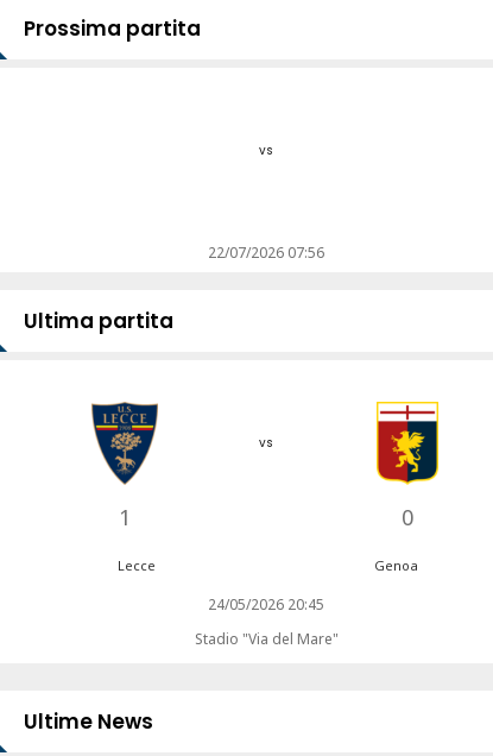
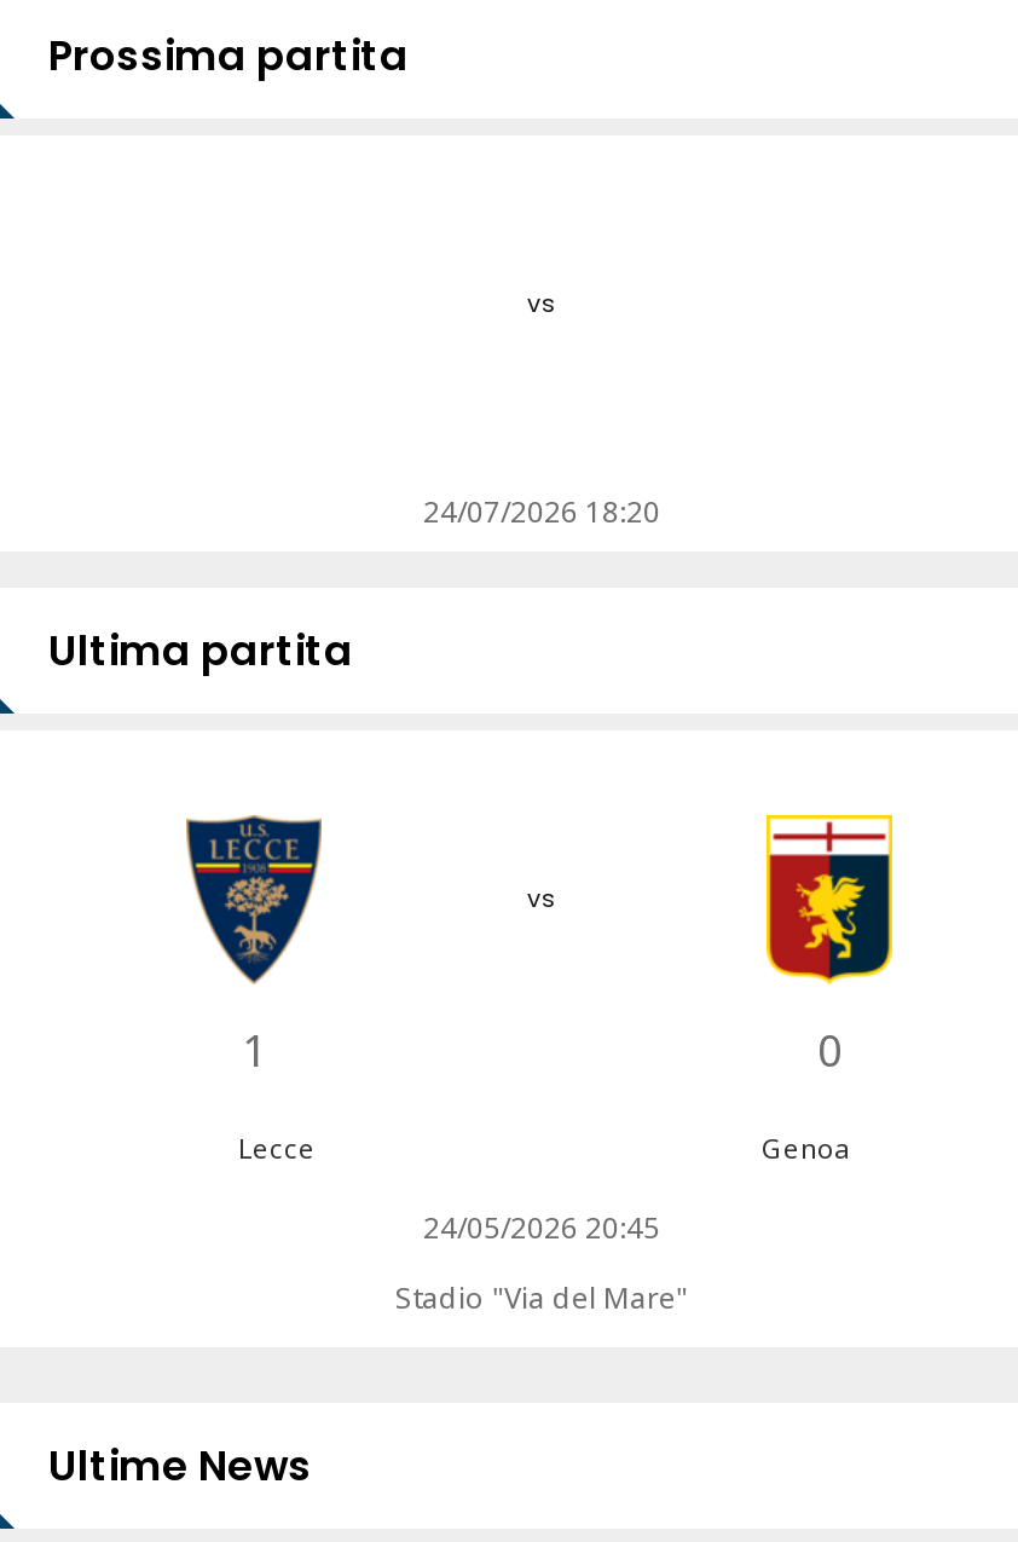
[208,242,324,263] 22/07/2026 07:56 -> [423,491,660,532] 24/07/2026 18:20

